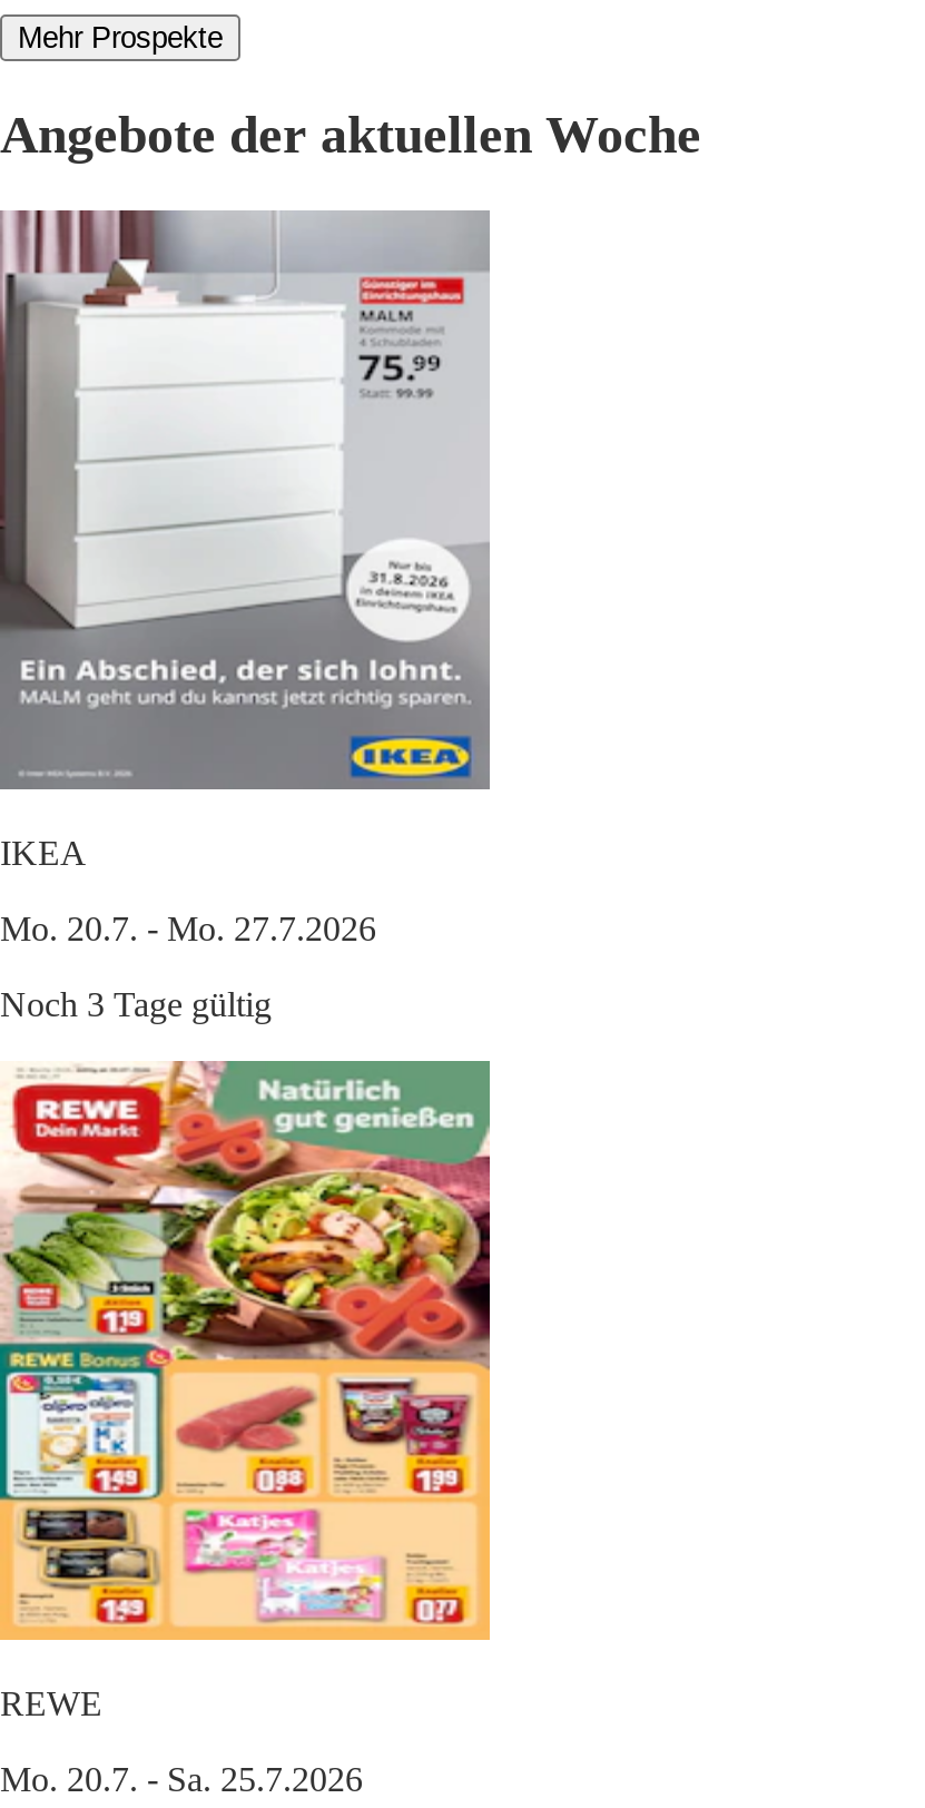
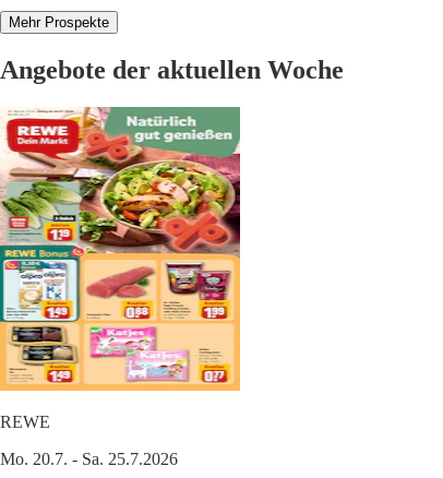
[0,208,492,1024] [image] | IKEA | Mo. 20.7. - Mo. 27.7.2026 | Noch 3 Tage gültig -> none

